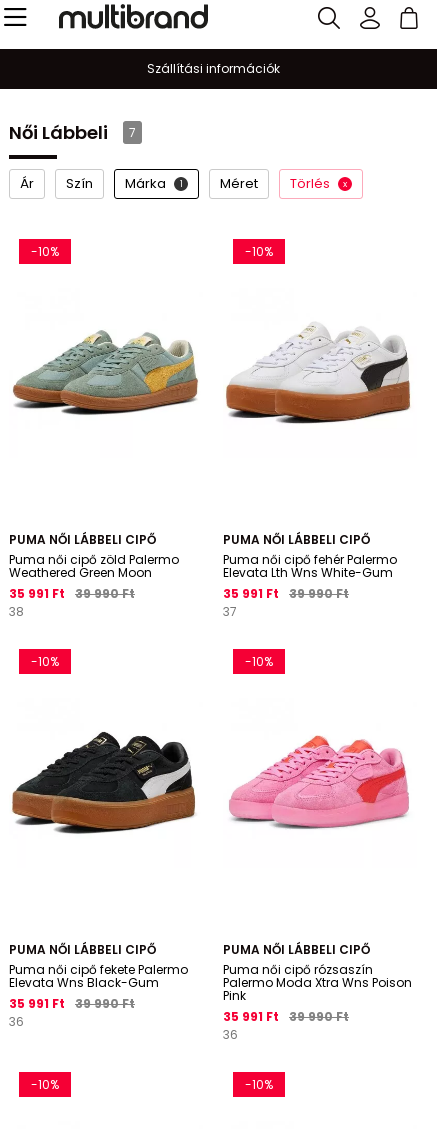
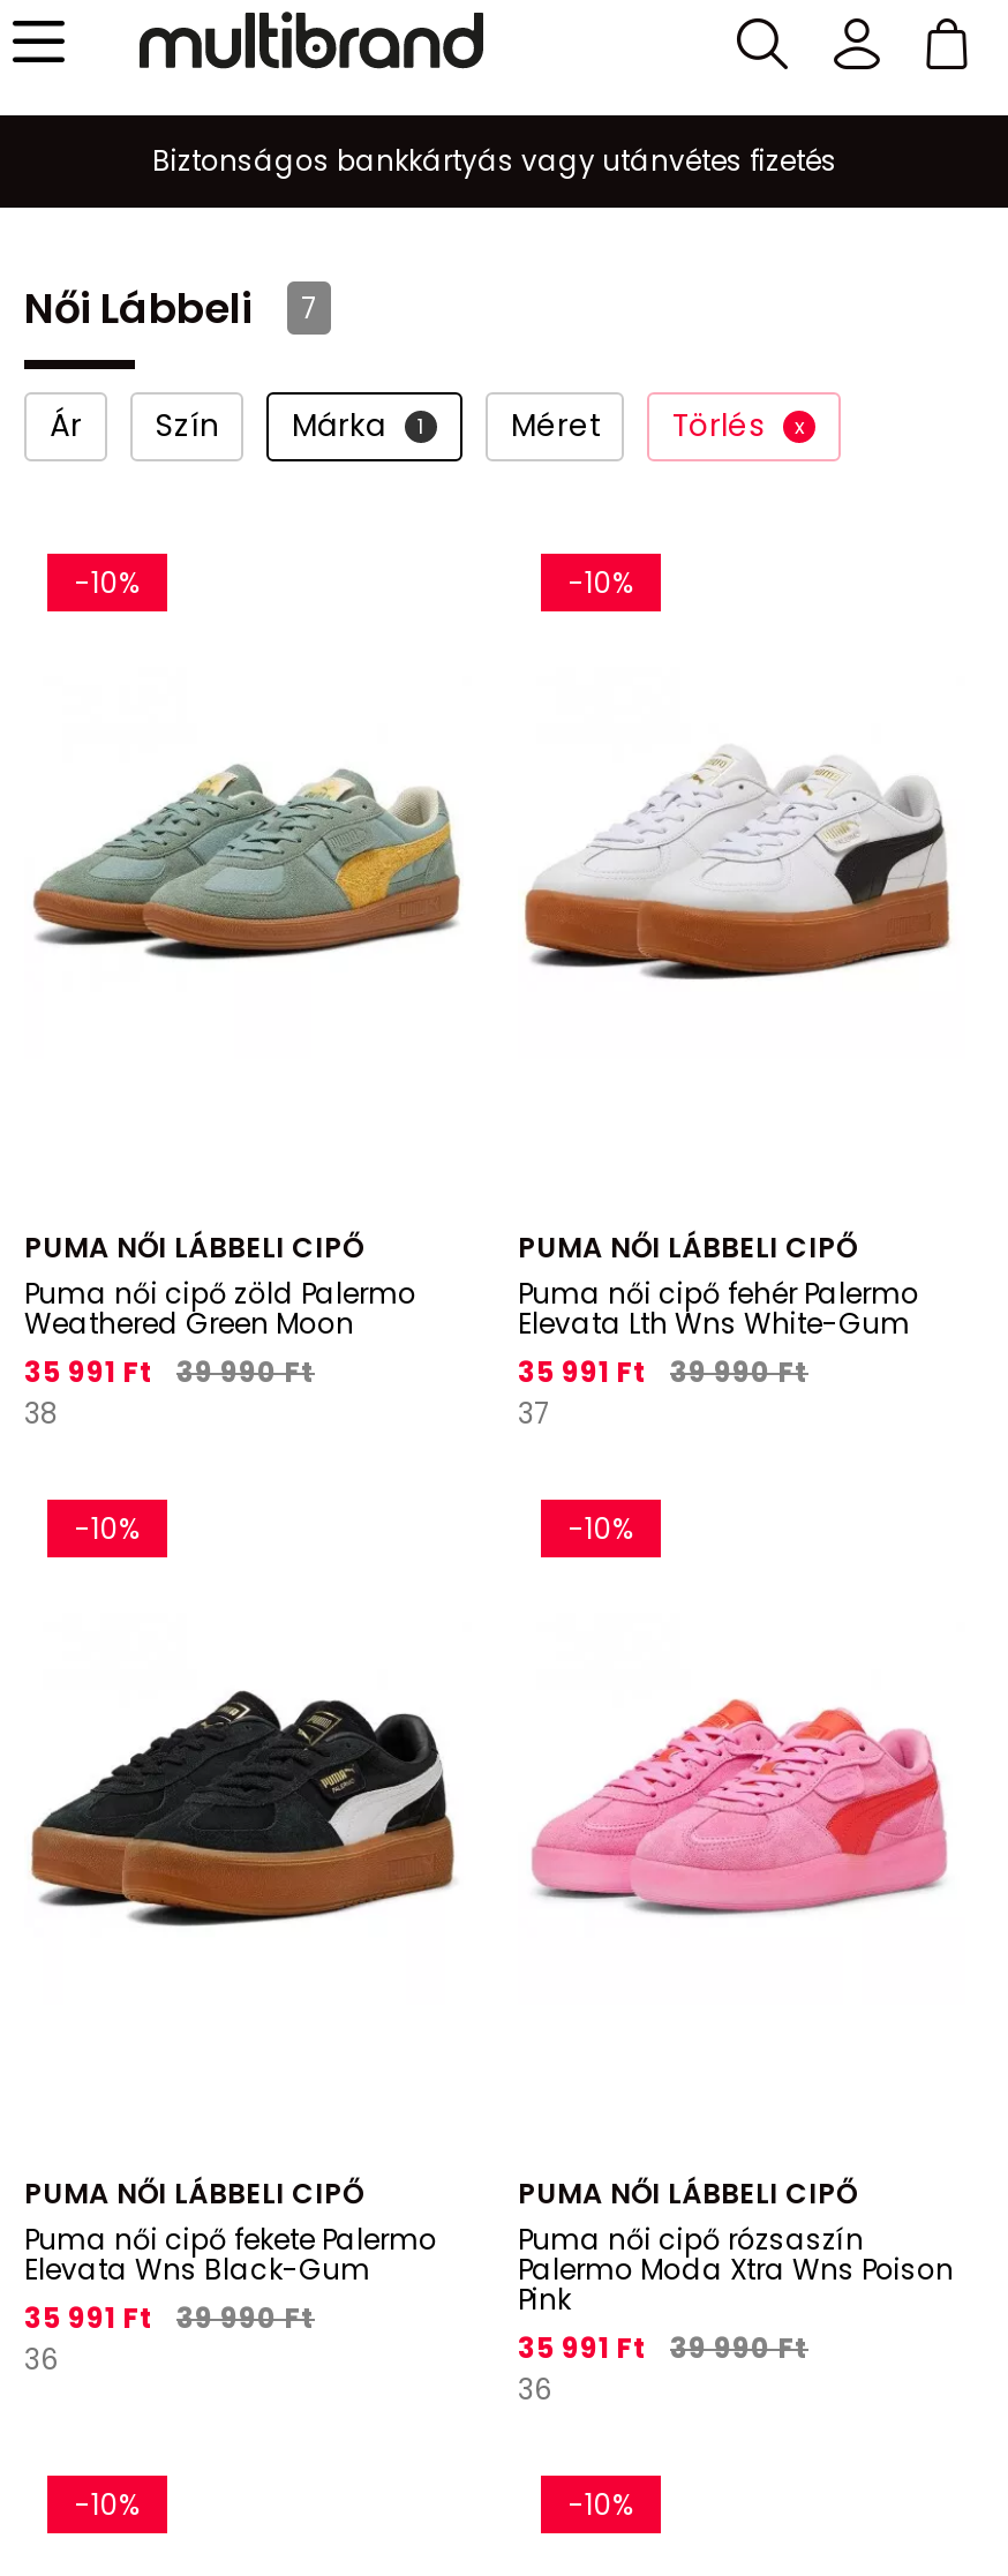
[146,60,279,77] Szállítási információk -> [152,141,837,180] Biztonságos bankkártyás vagy utánvétes fizetés

